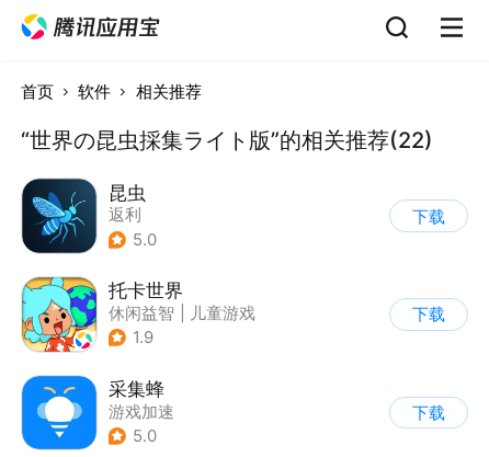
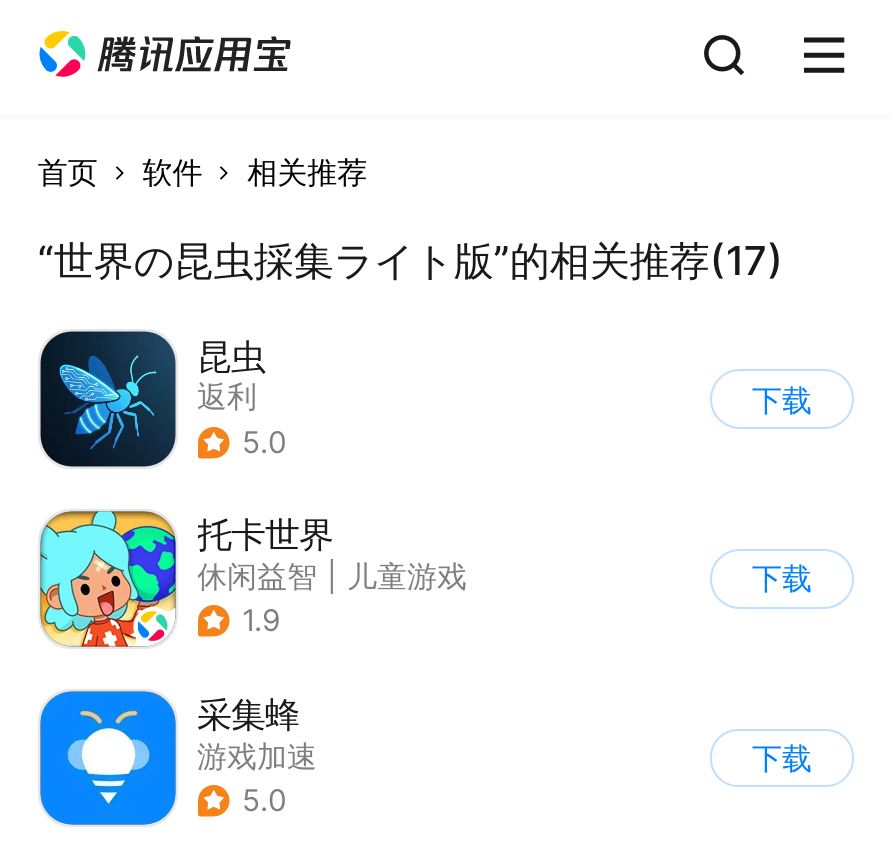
[21,127,433,153] “世界の昆虫採集ライト版”的相关推荐(22) -> [38,236,784,284] “世界の昆虫採集ライト版”的相关推荐(17)

